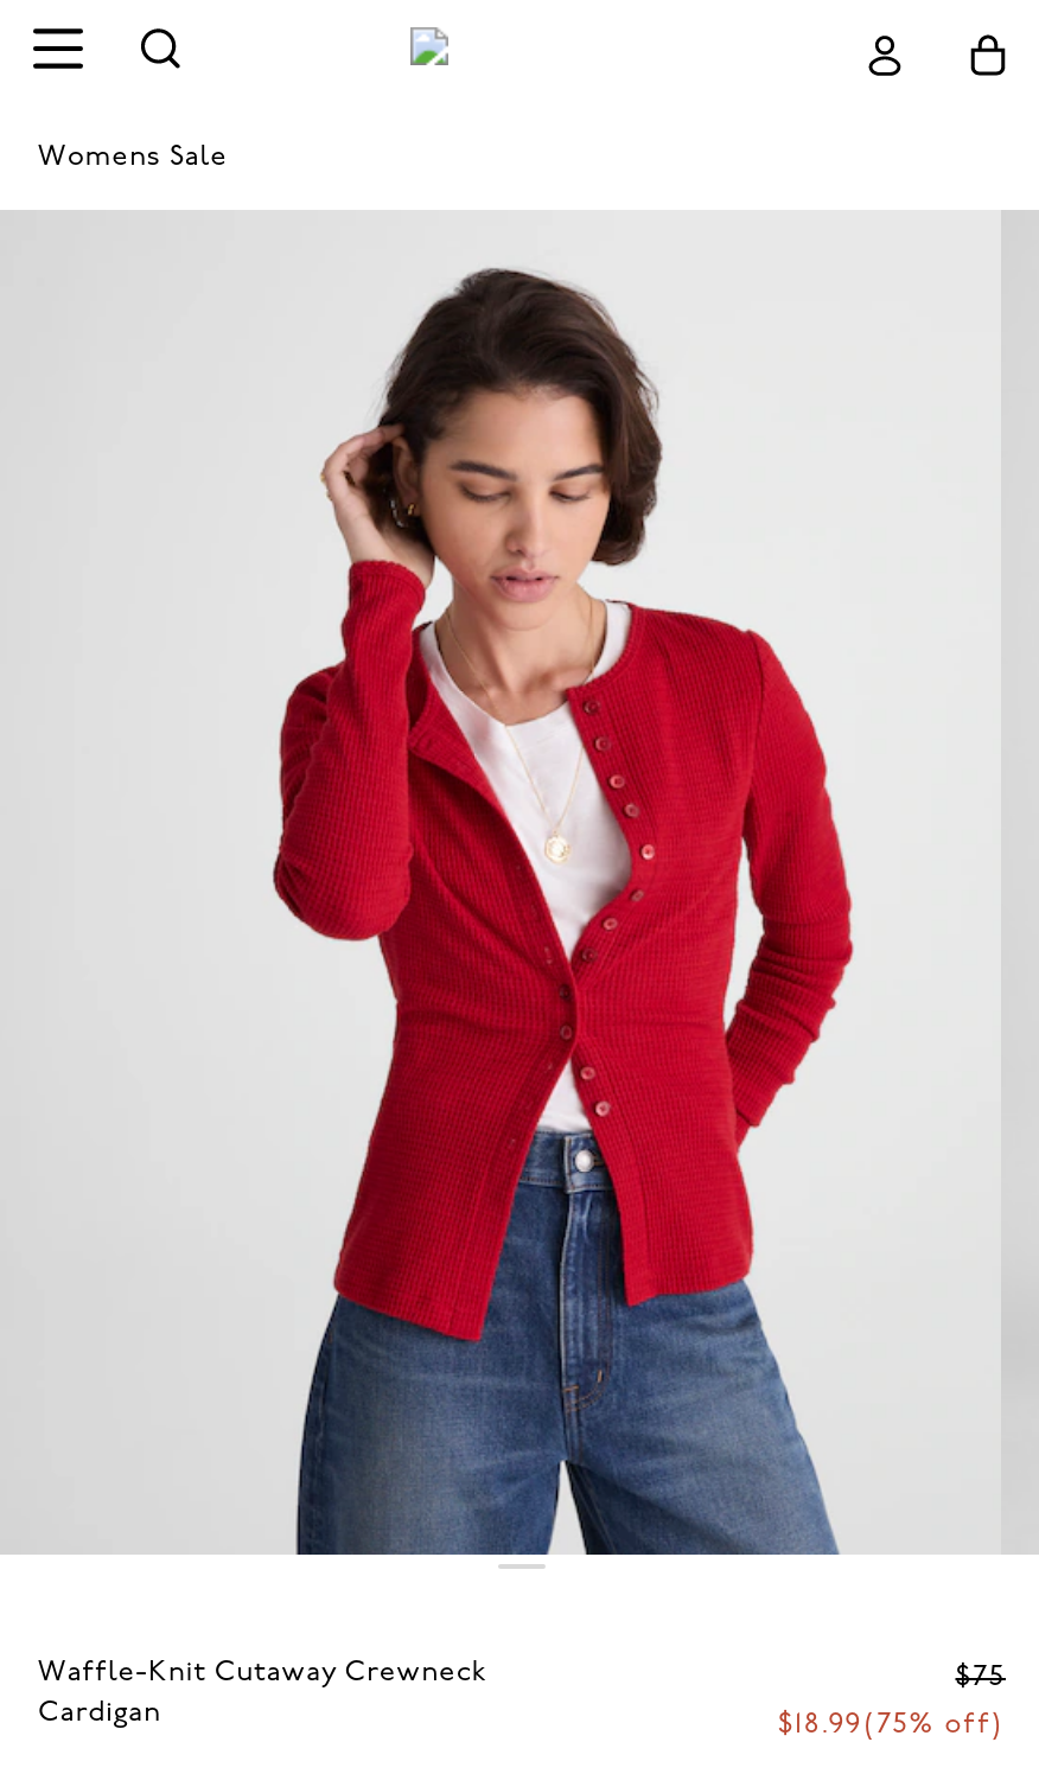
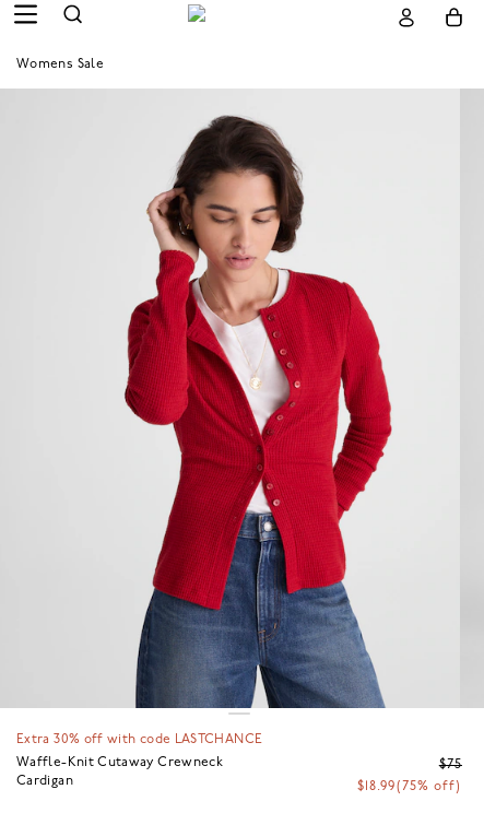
none -> [16,733,262,746] Extra 30% off with code LASTCHANCE

